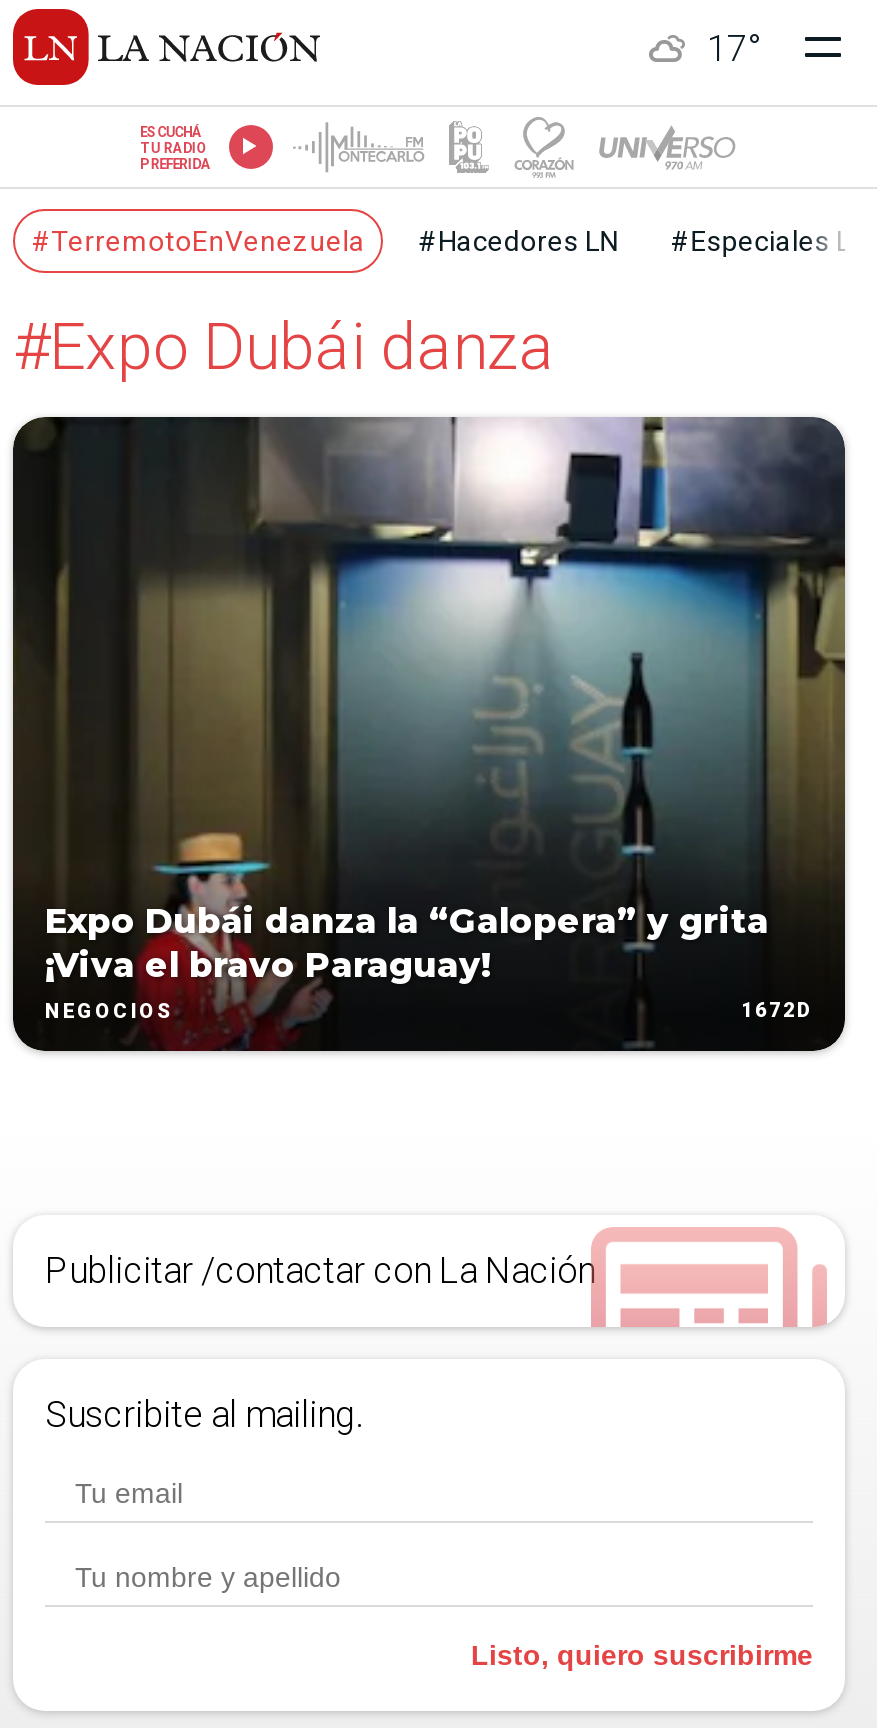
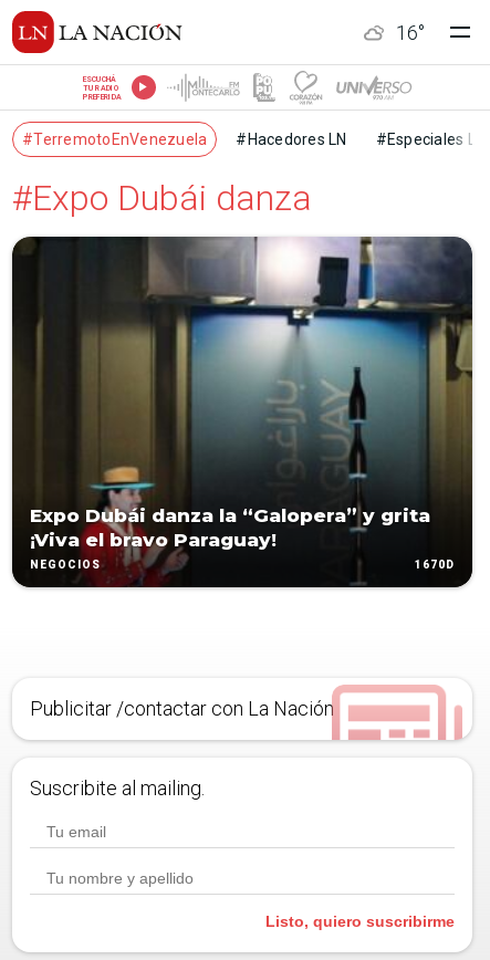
[707,27,759,69] 17° -> [396,21,425,44] 16°
[741,999,813,1021] 1672D -> [415,559,455,571] 1670D

